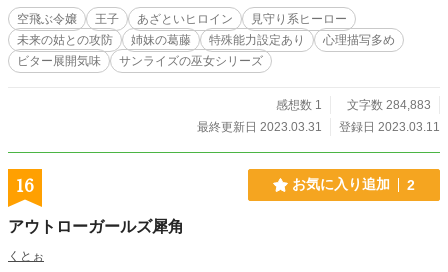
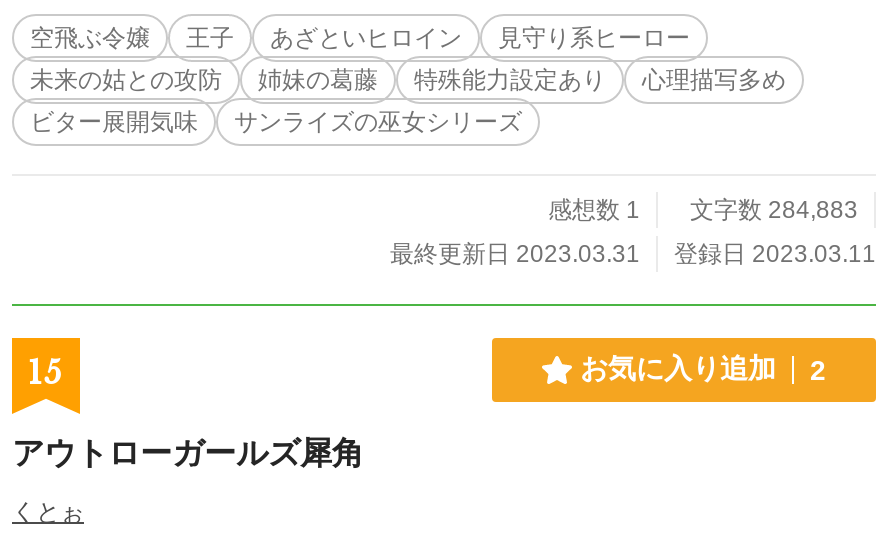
[16,176,34,196] 16 -> [28,352,64,392] 15

